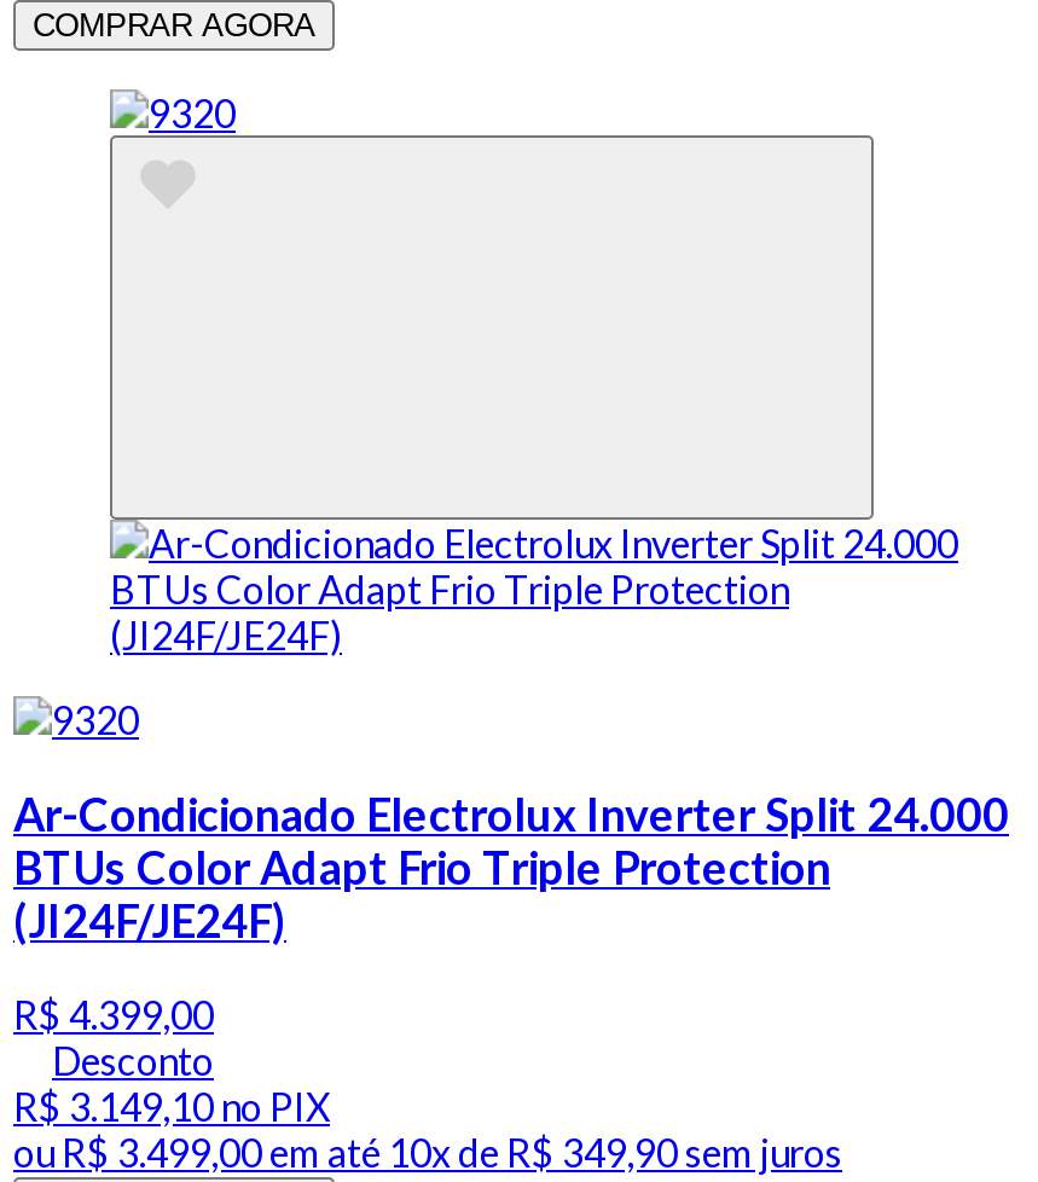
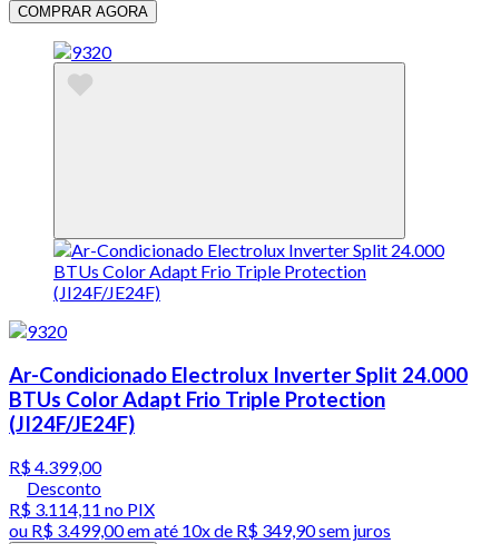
[13,1084,330,1130] R$ 3.149,10 no PIX -> [9,499,155,520] R$ 3.114,11 no PIX

